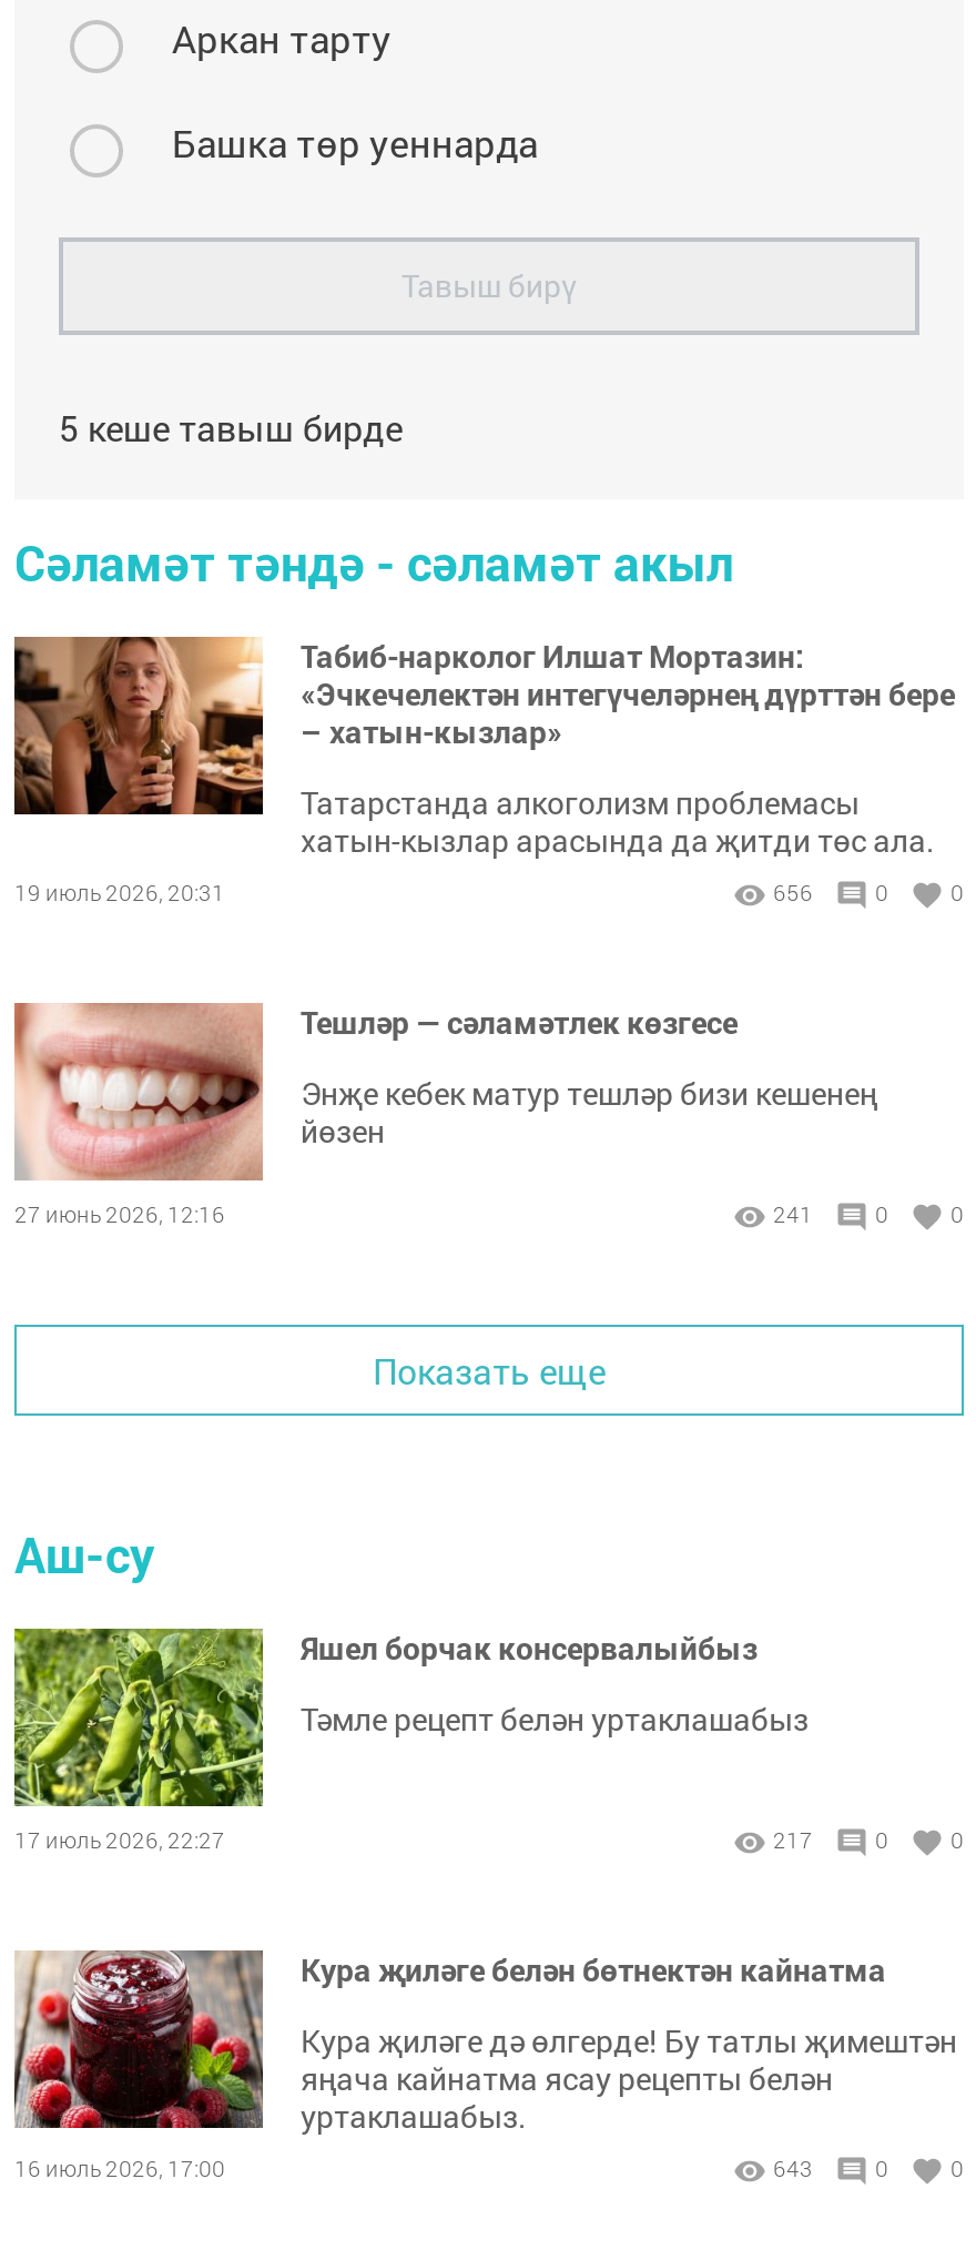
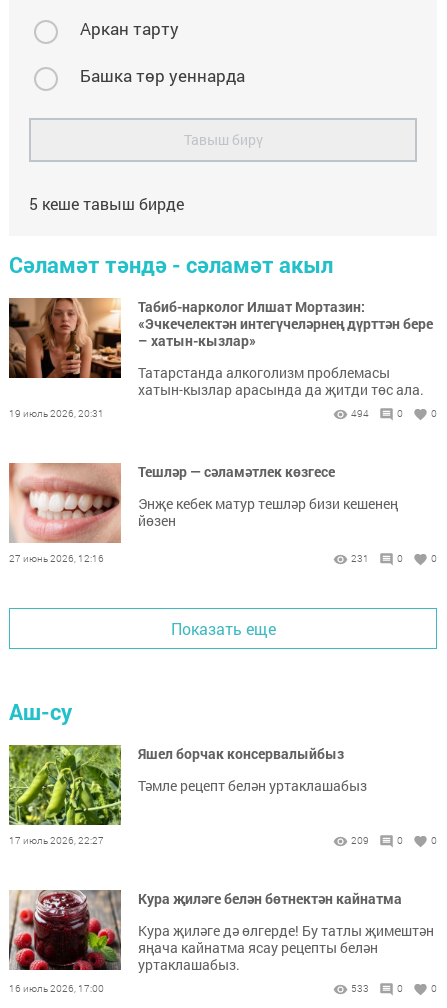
[773,879,813,908] 656 -> [351,407,369,420] 494
[773,1201,813,1230] 241 -> [351,552,369,565] 231
[773,1827,813,1856] 217 -> [351,834,369,847] 209
[773,2155,813,2184] 643 -> [351,982,369,995] 533

